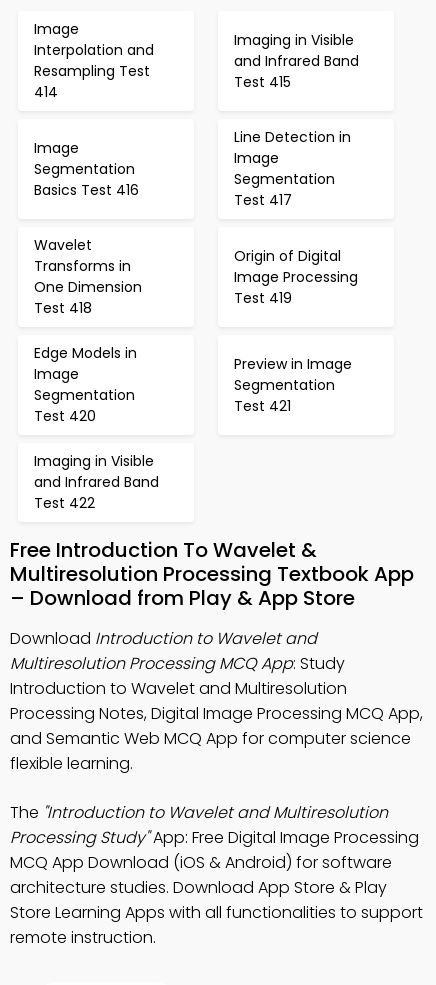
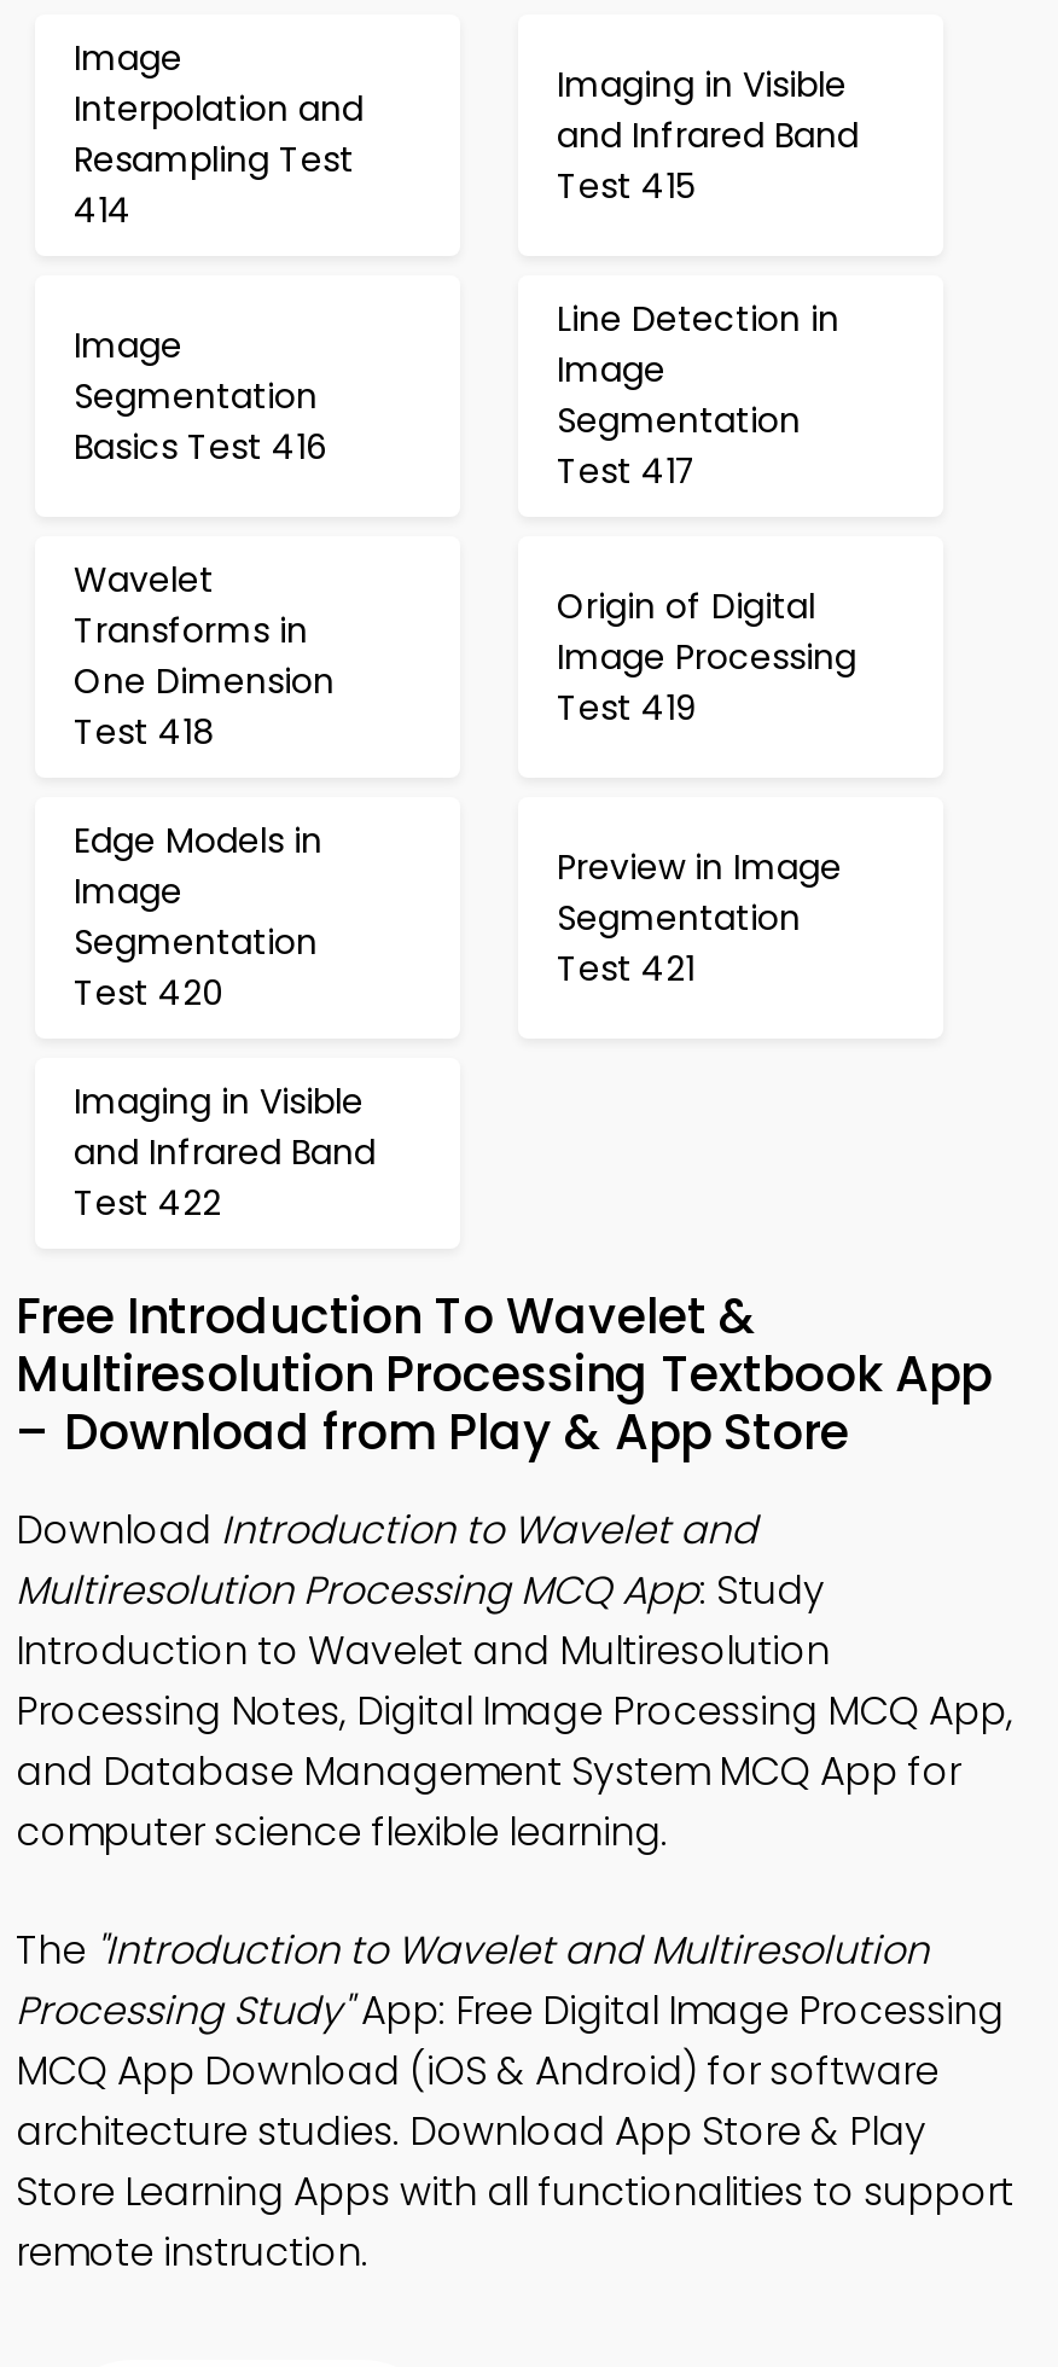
[10,727,411,775] and Semantic Web MCQ App for computer science | flexible learning. -> [16,1745,960,1861] and Database Management System MCQ App for | computer science flexible learning.

